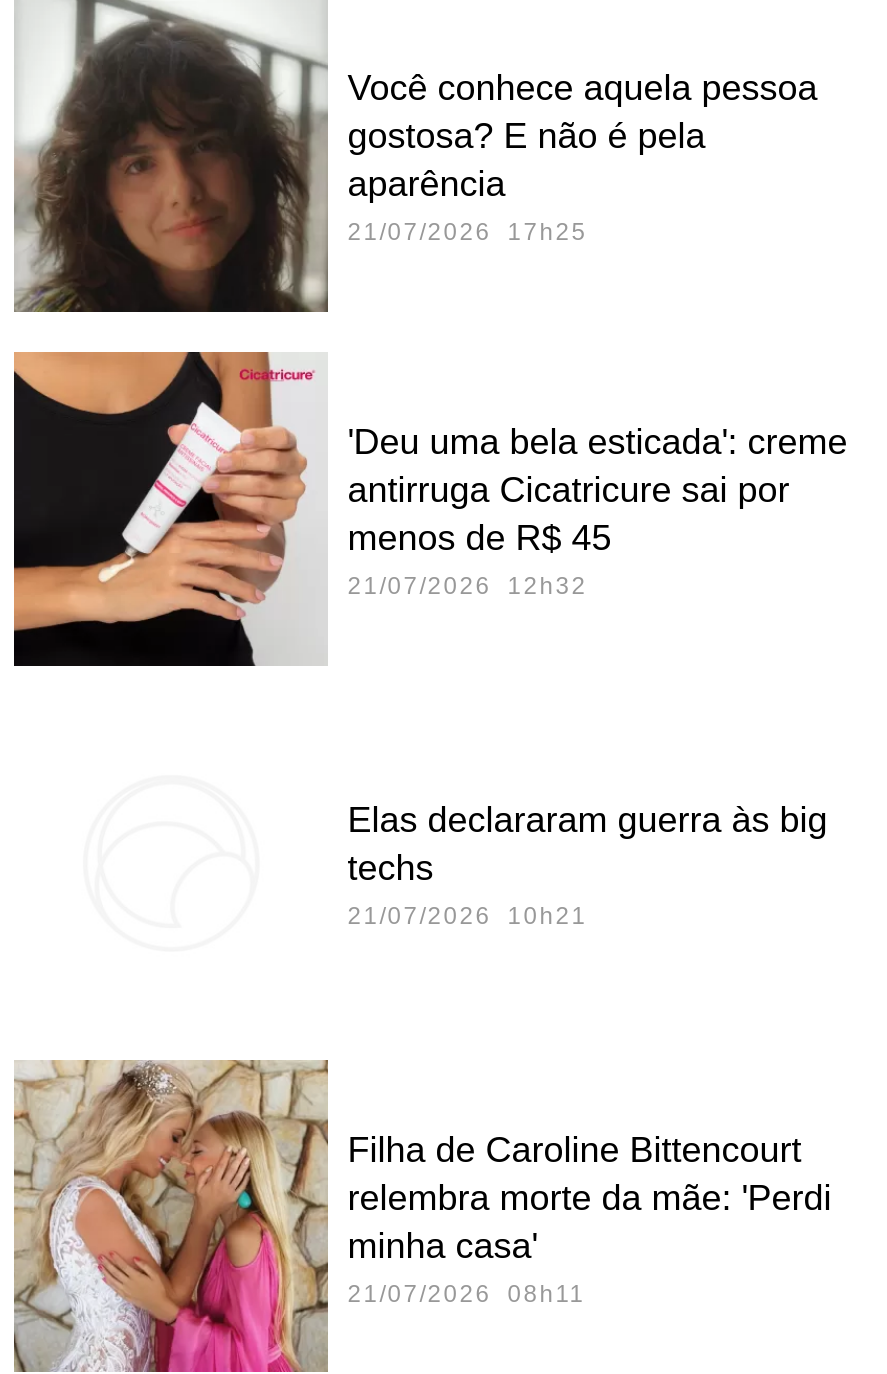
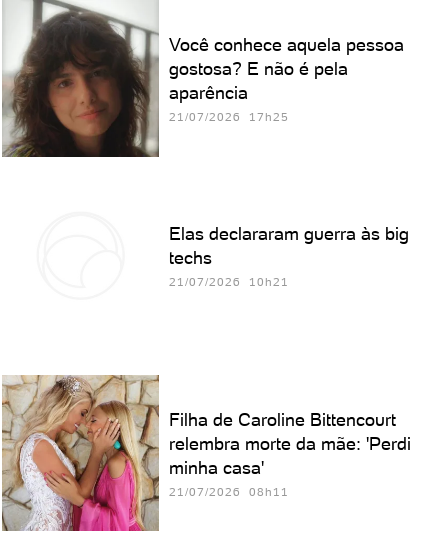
[12,350,848,668] [image] | 'Deu uma bela esticada': creme | antirruga Cicatricure sai por | menos de R$ 45 | 21/07/2026 12h32 -> none
moved [348,799,828,929] -> [169,223,409,289]: Elas declararam guerra às big | techs | 21/07/2026 10h21

